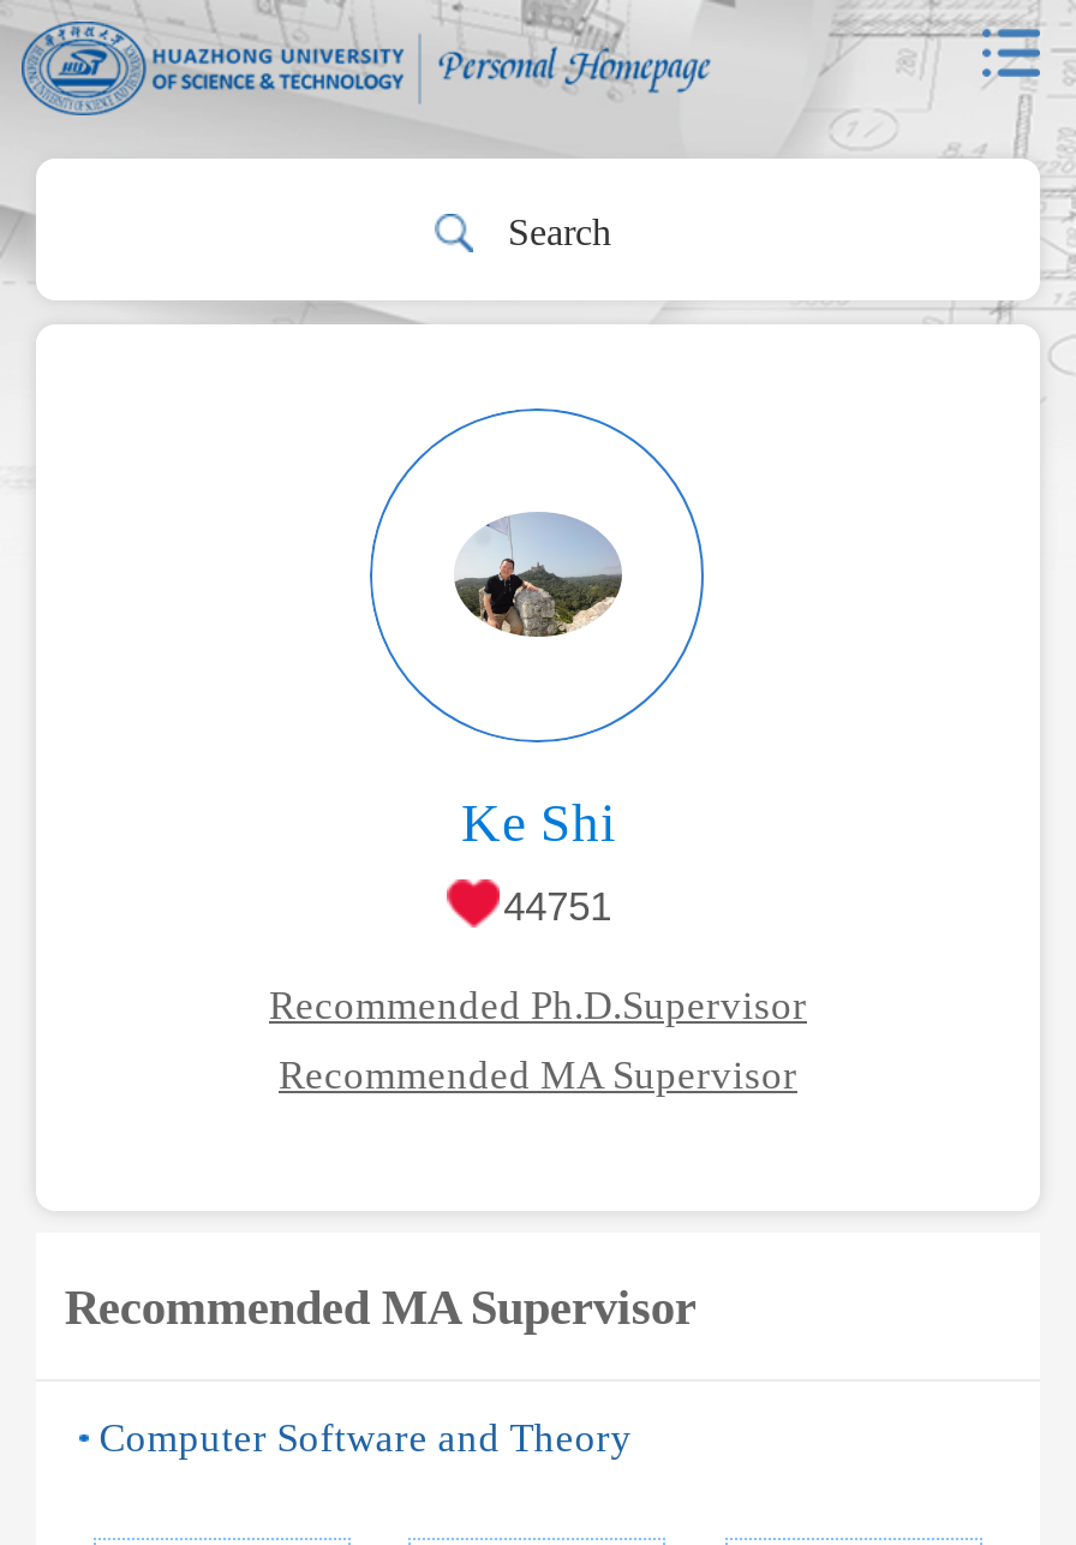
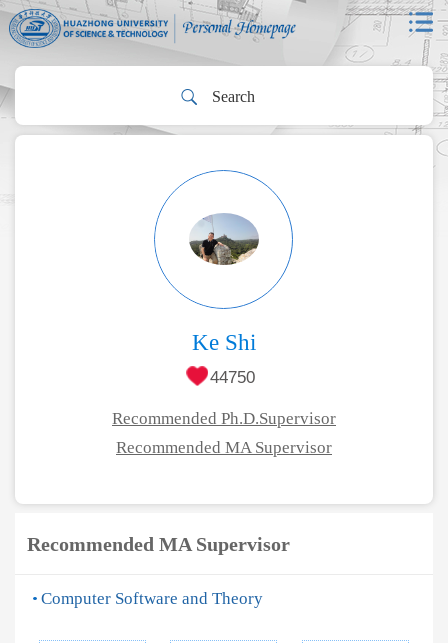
[504,884,612,930] 44751 -> [210,368,255,387] 44750

